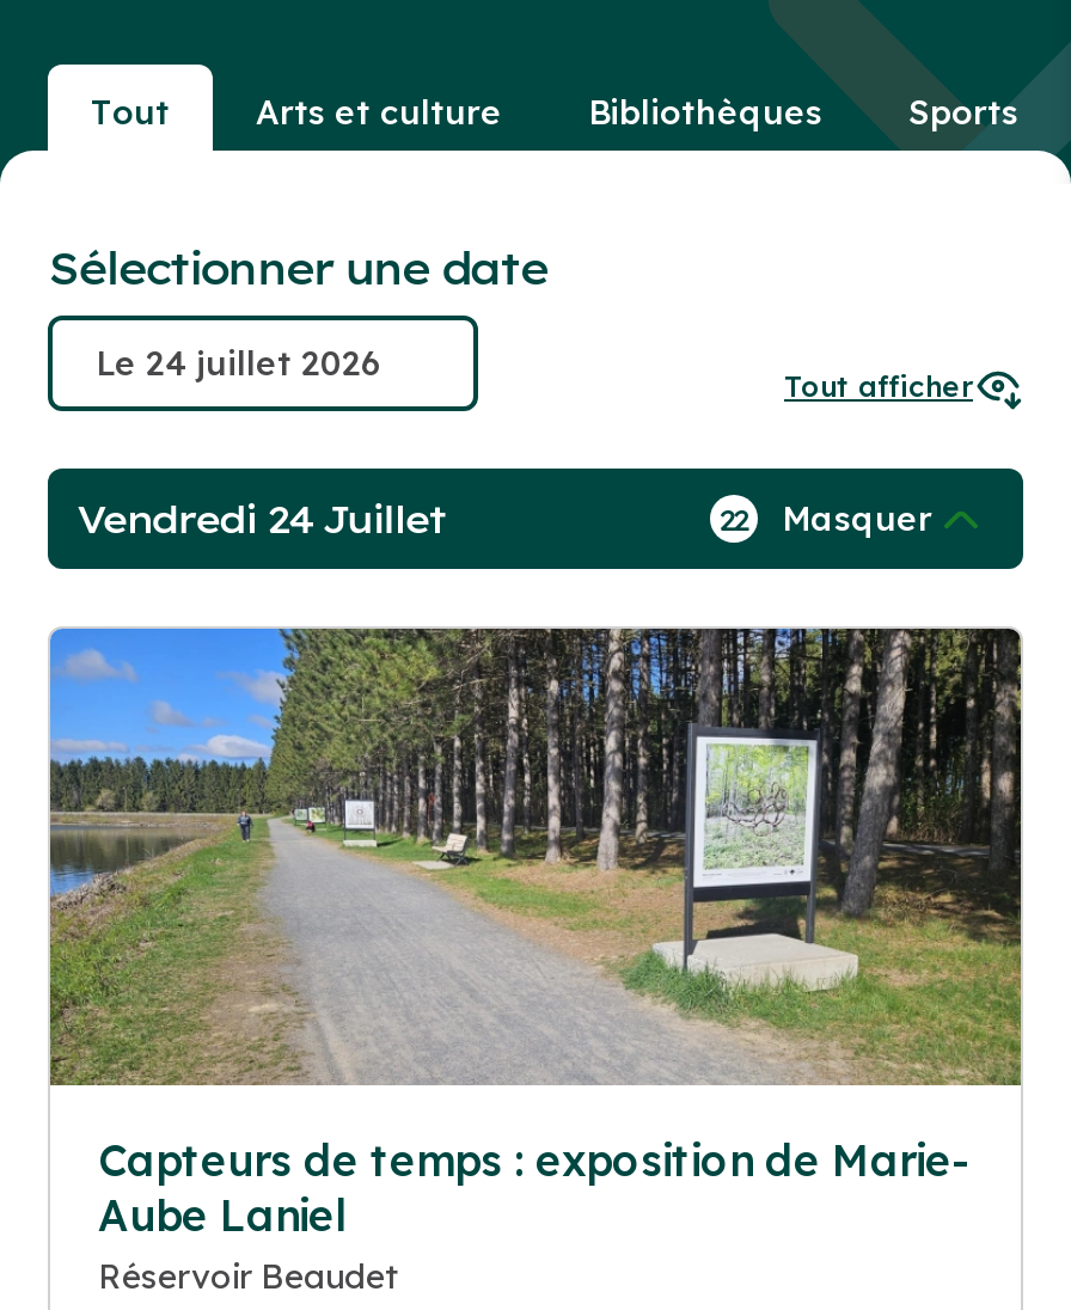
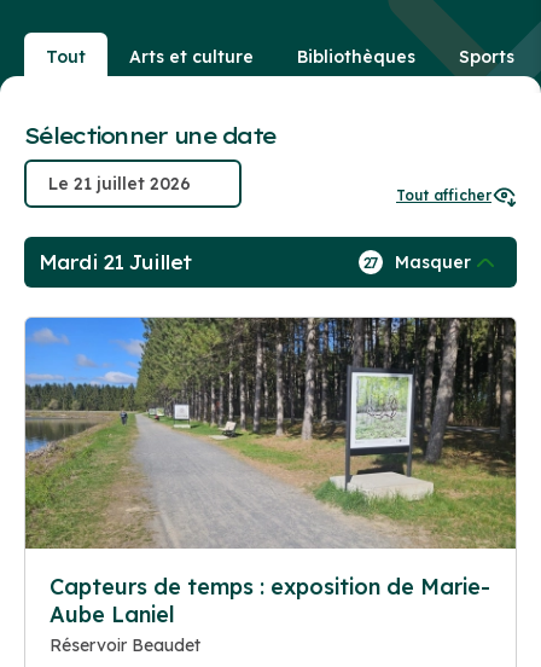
[76,495,446,543] Vendredi 24 Juillet -> [39,250,191,275] Mardi 21 Juillet
[719,498,932,541] 22 Masquer -> [363,252,471,273] 27 Masquer

